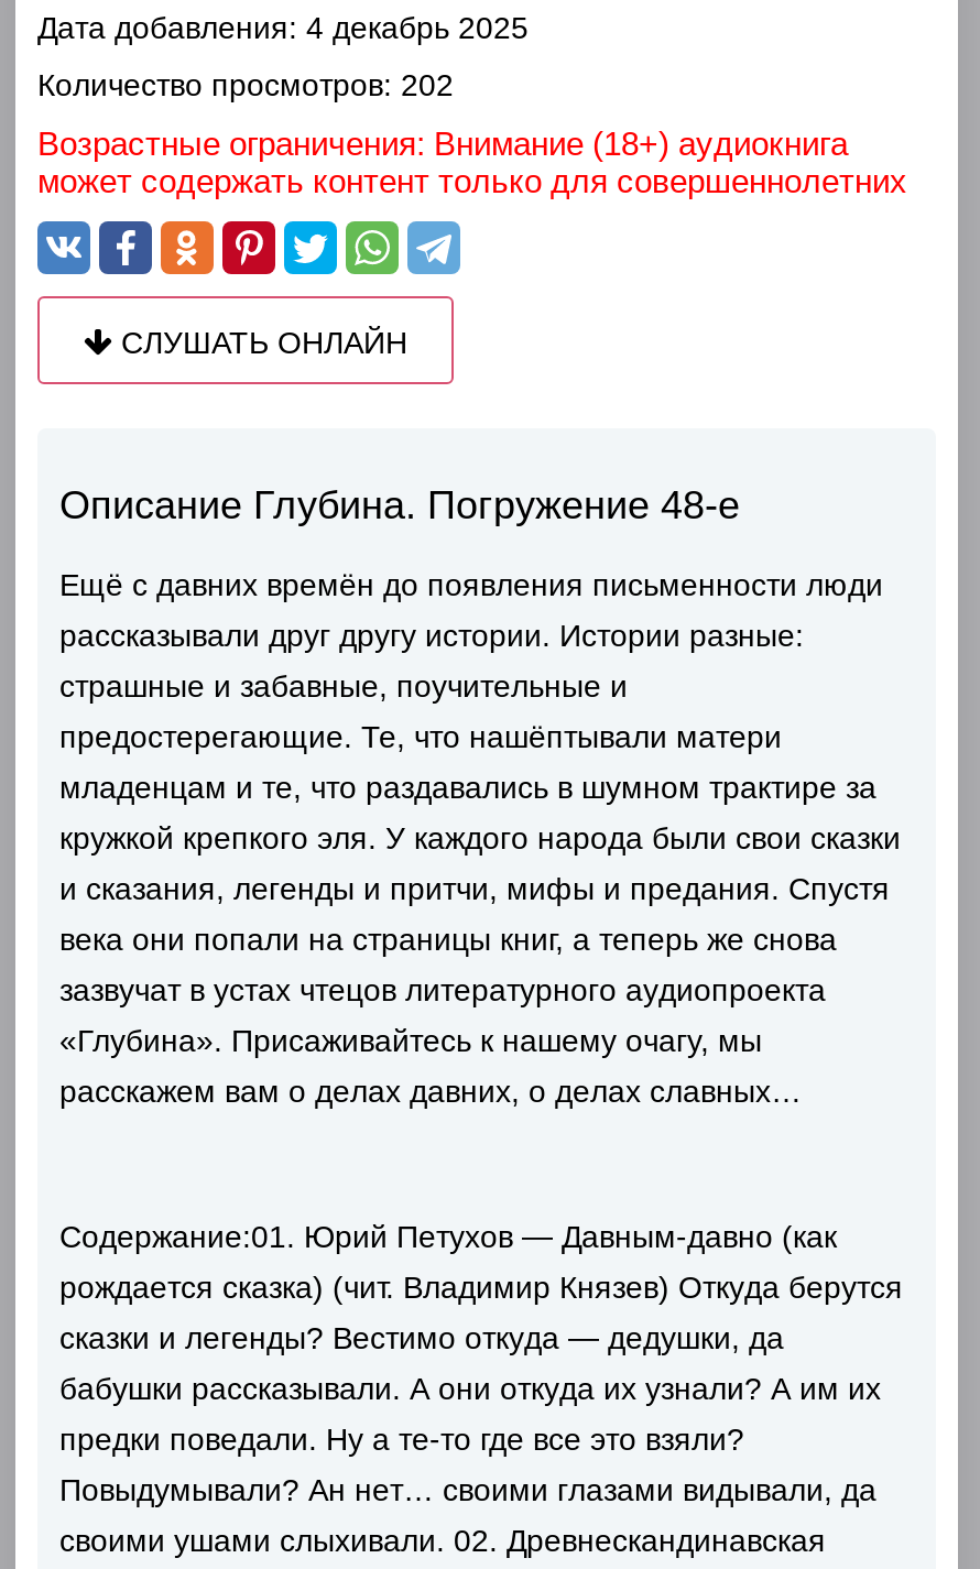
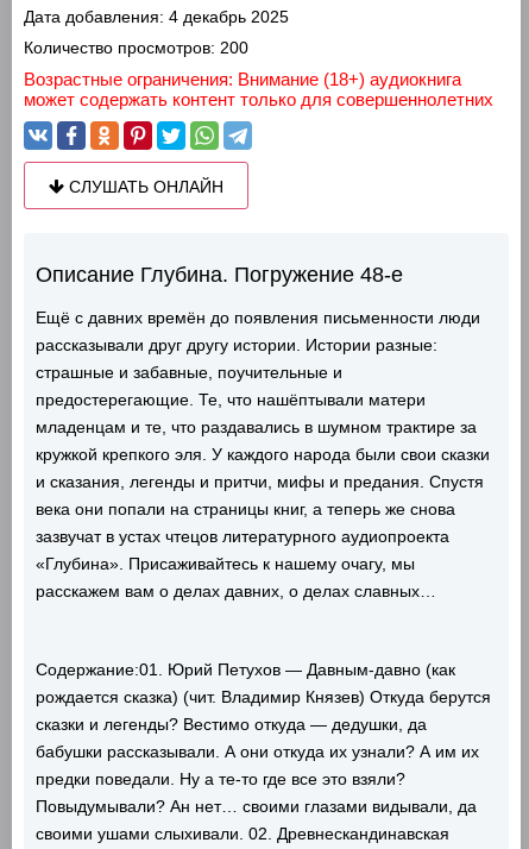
[37,67,454,102] Количество просмотров: 202 -> [24,38,248,57] Количество просмотров: 200

